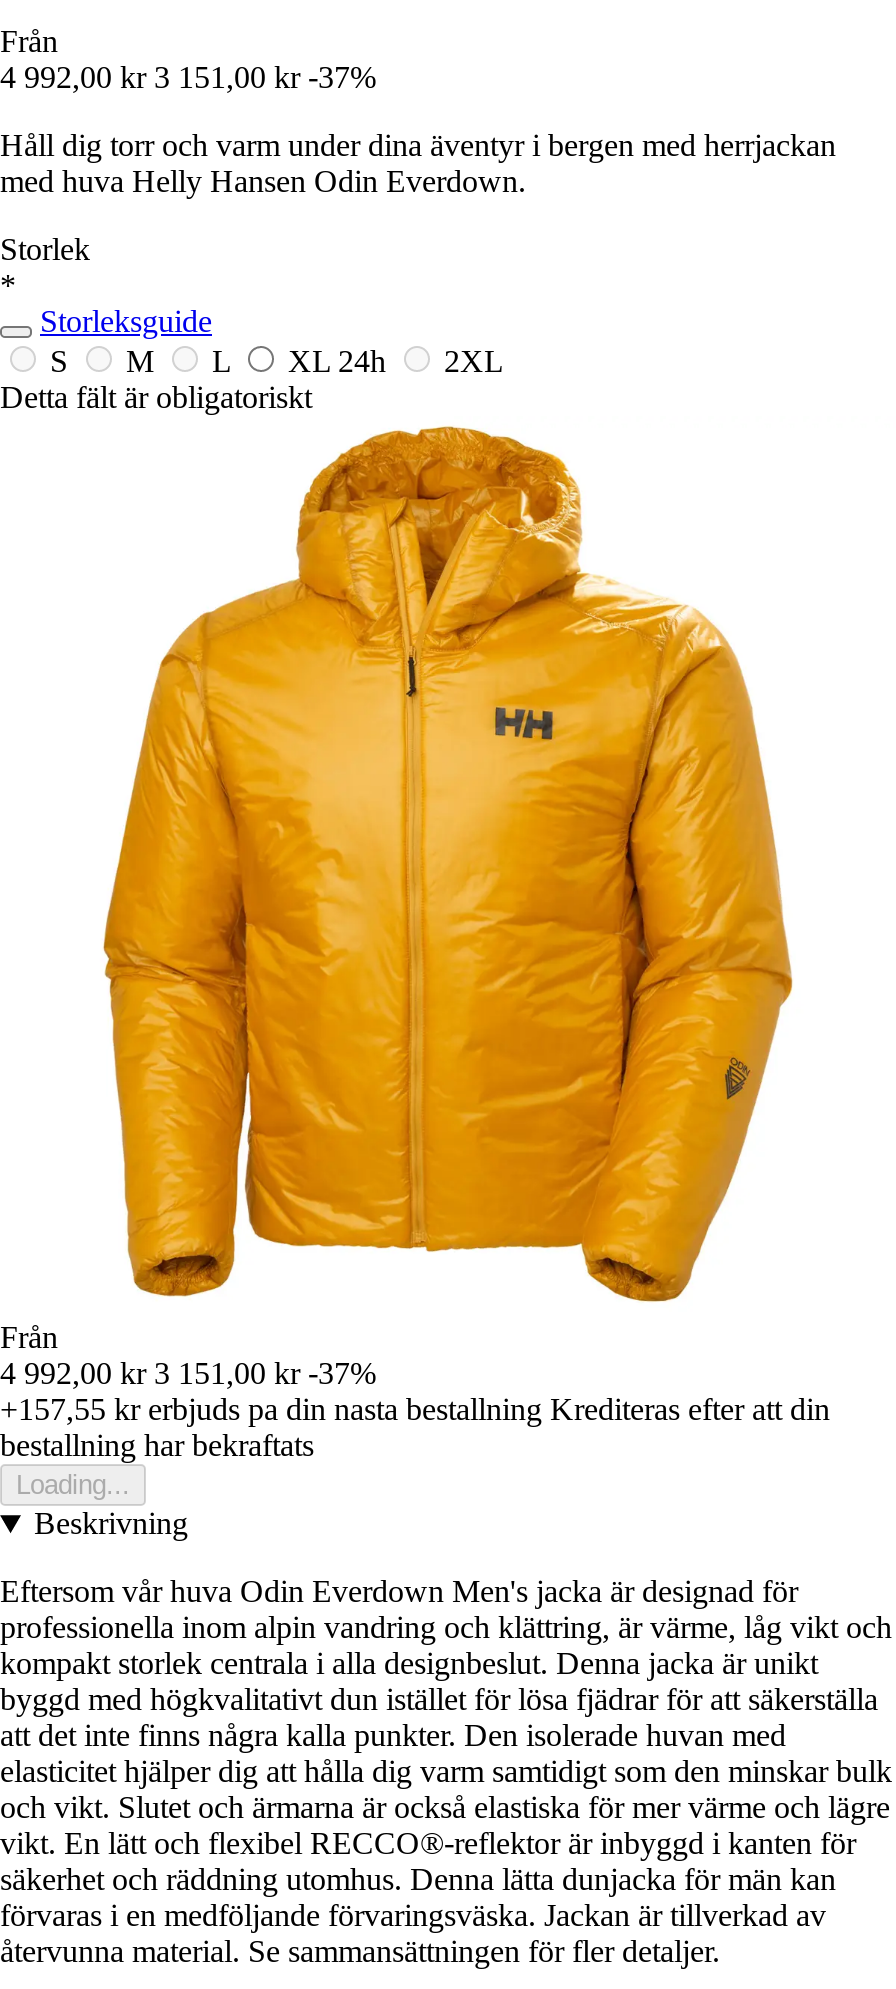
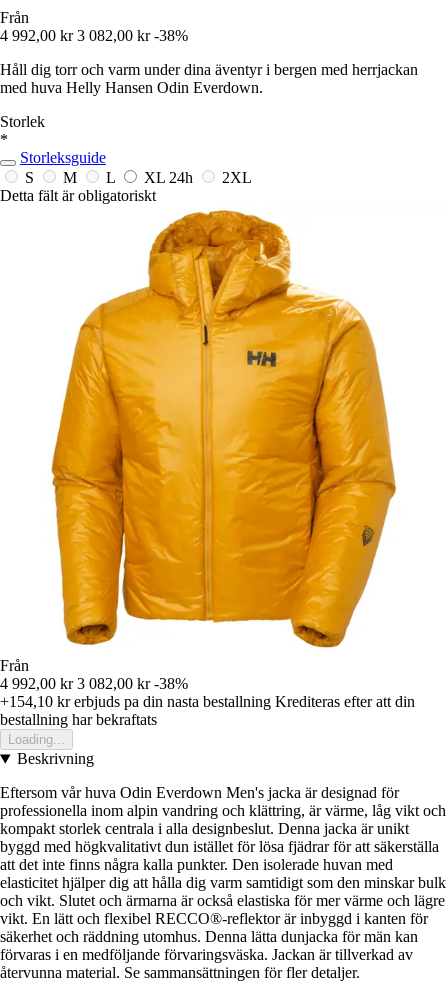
[0,61,376,95] 4 992,00 kr 3 151,00 kr -37% -> [0,27,188,44] 4 992,00 kr 3 082,00 kr -38%
[0,1357,376,1391] 4 992,00 kr 3 151,00 kr -37% -> [0,675,188,692] 4 992,00 kr 3 082,00 kr -38%
[0,1393,830,1427] +157,55 kr erbjuds pa din nasta bestallning Krediteras efter att din -> [0,693,415,710] +154,10 kr erbjuds pa din nasta bestallning Krediteras efter att din

